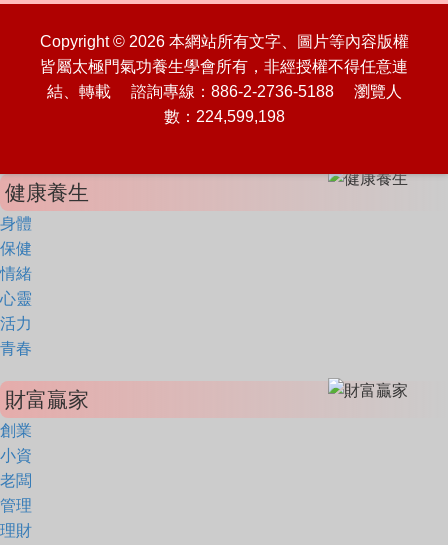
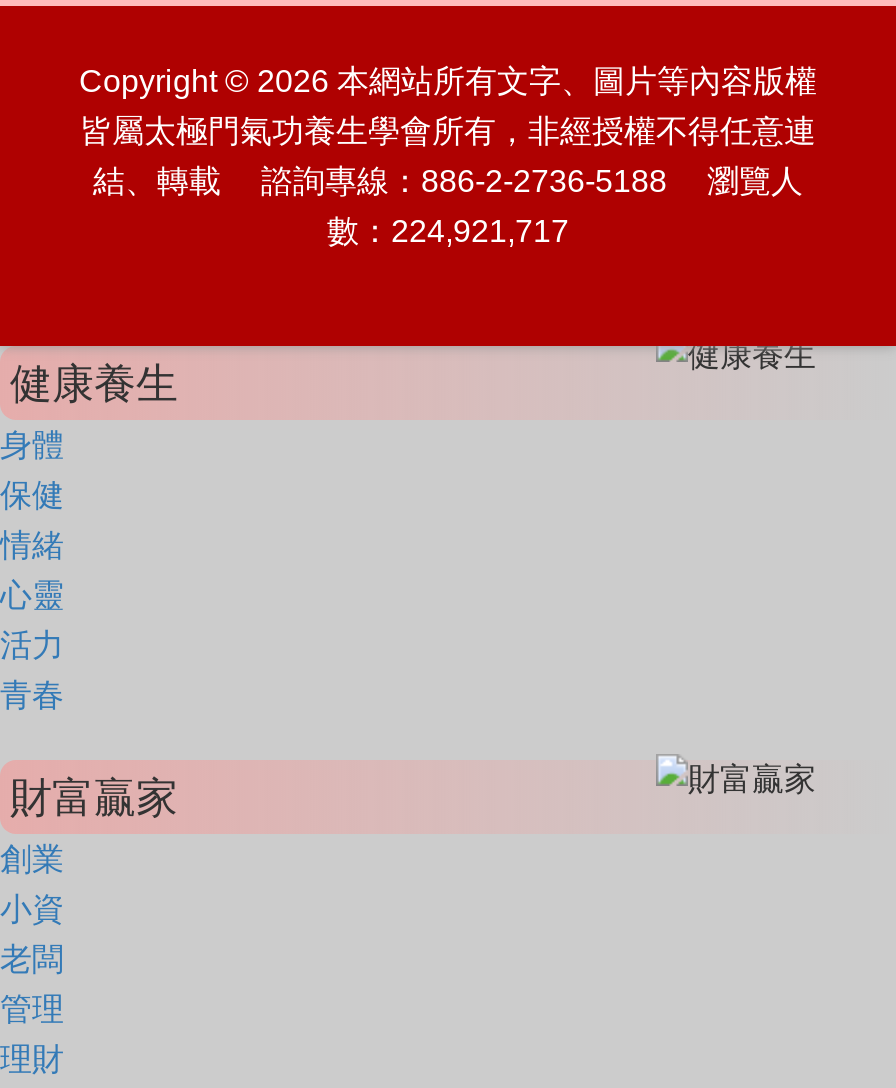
[163,108,284,125] 數：224,599,198 -> [327,215,569,249] 數：224,921,717

